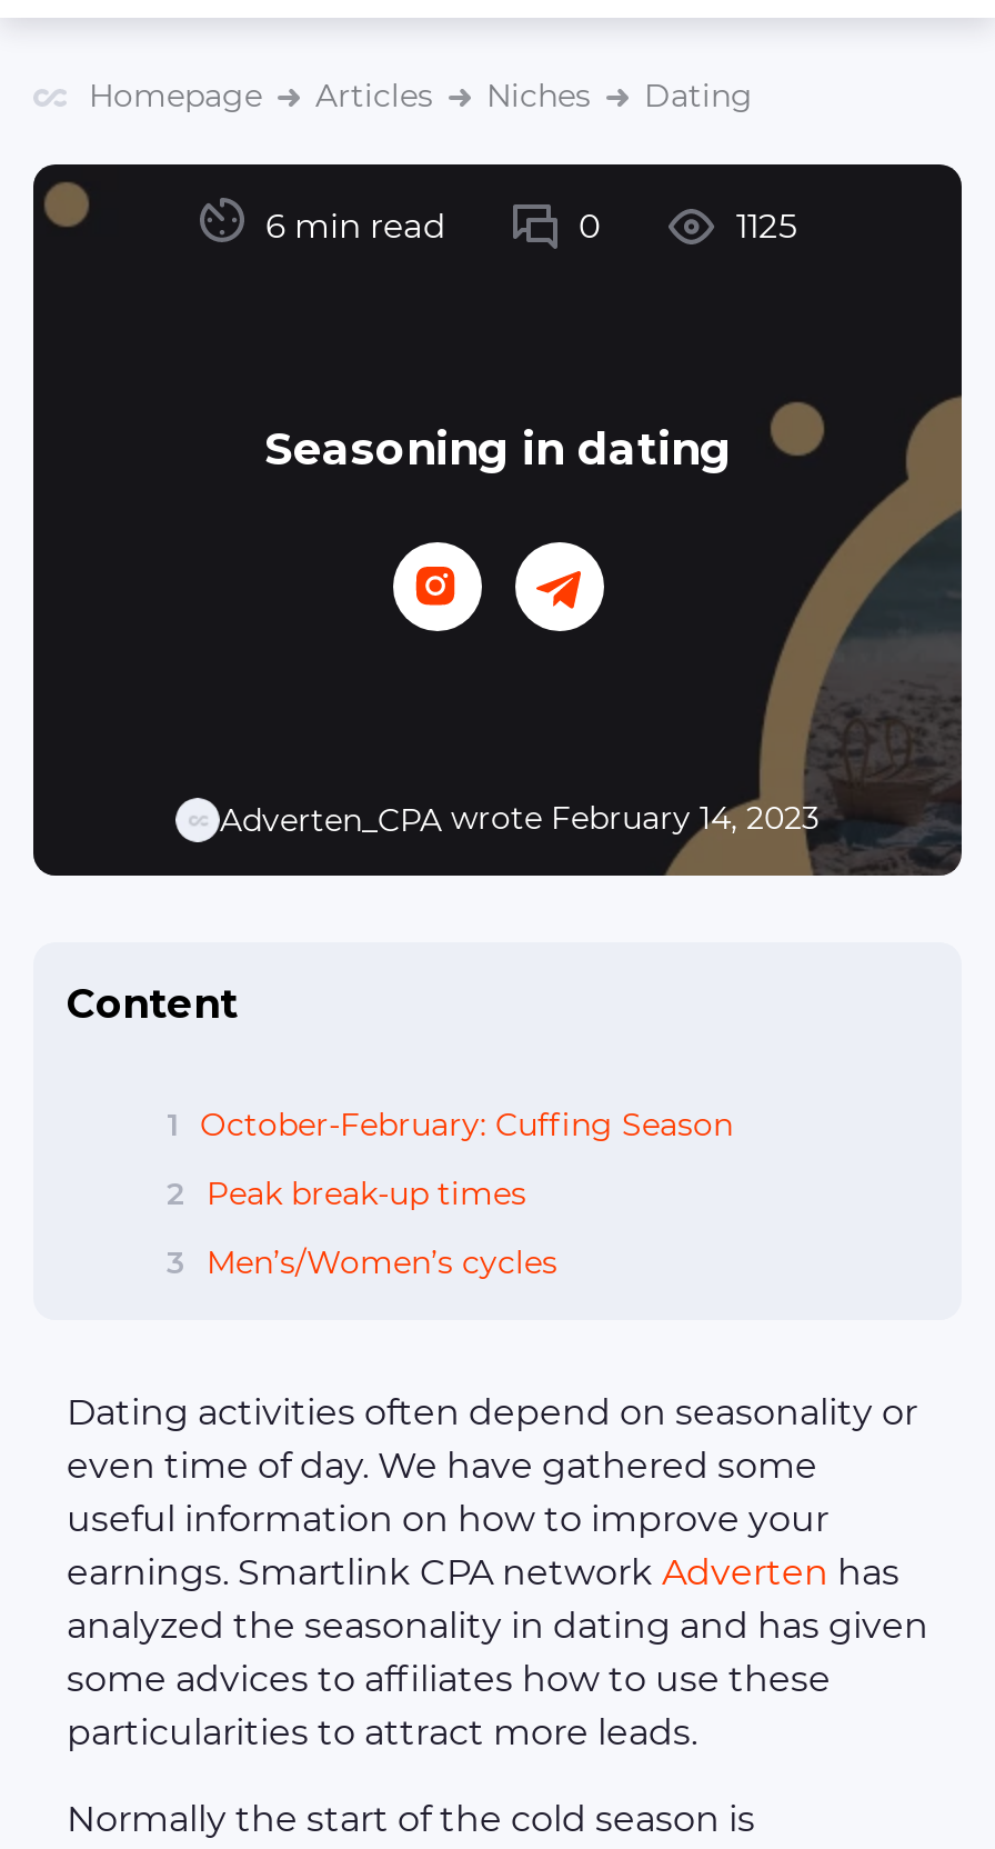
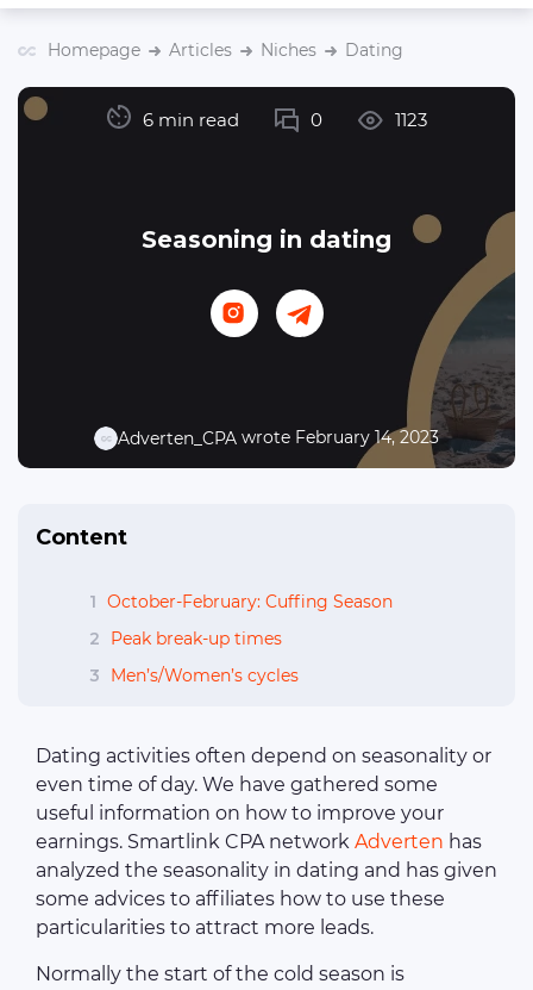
[736,204,796,247] 1125 -> [394,108,427,131] 1123

